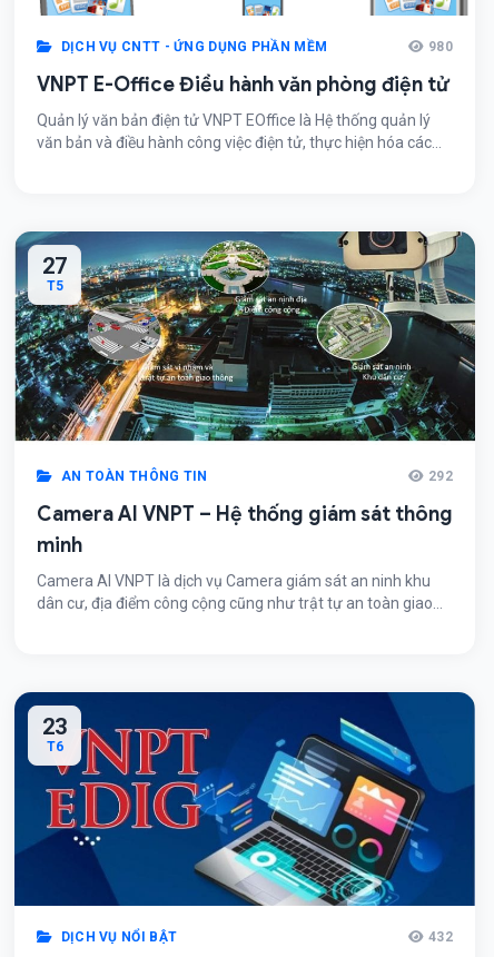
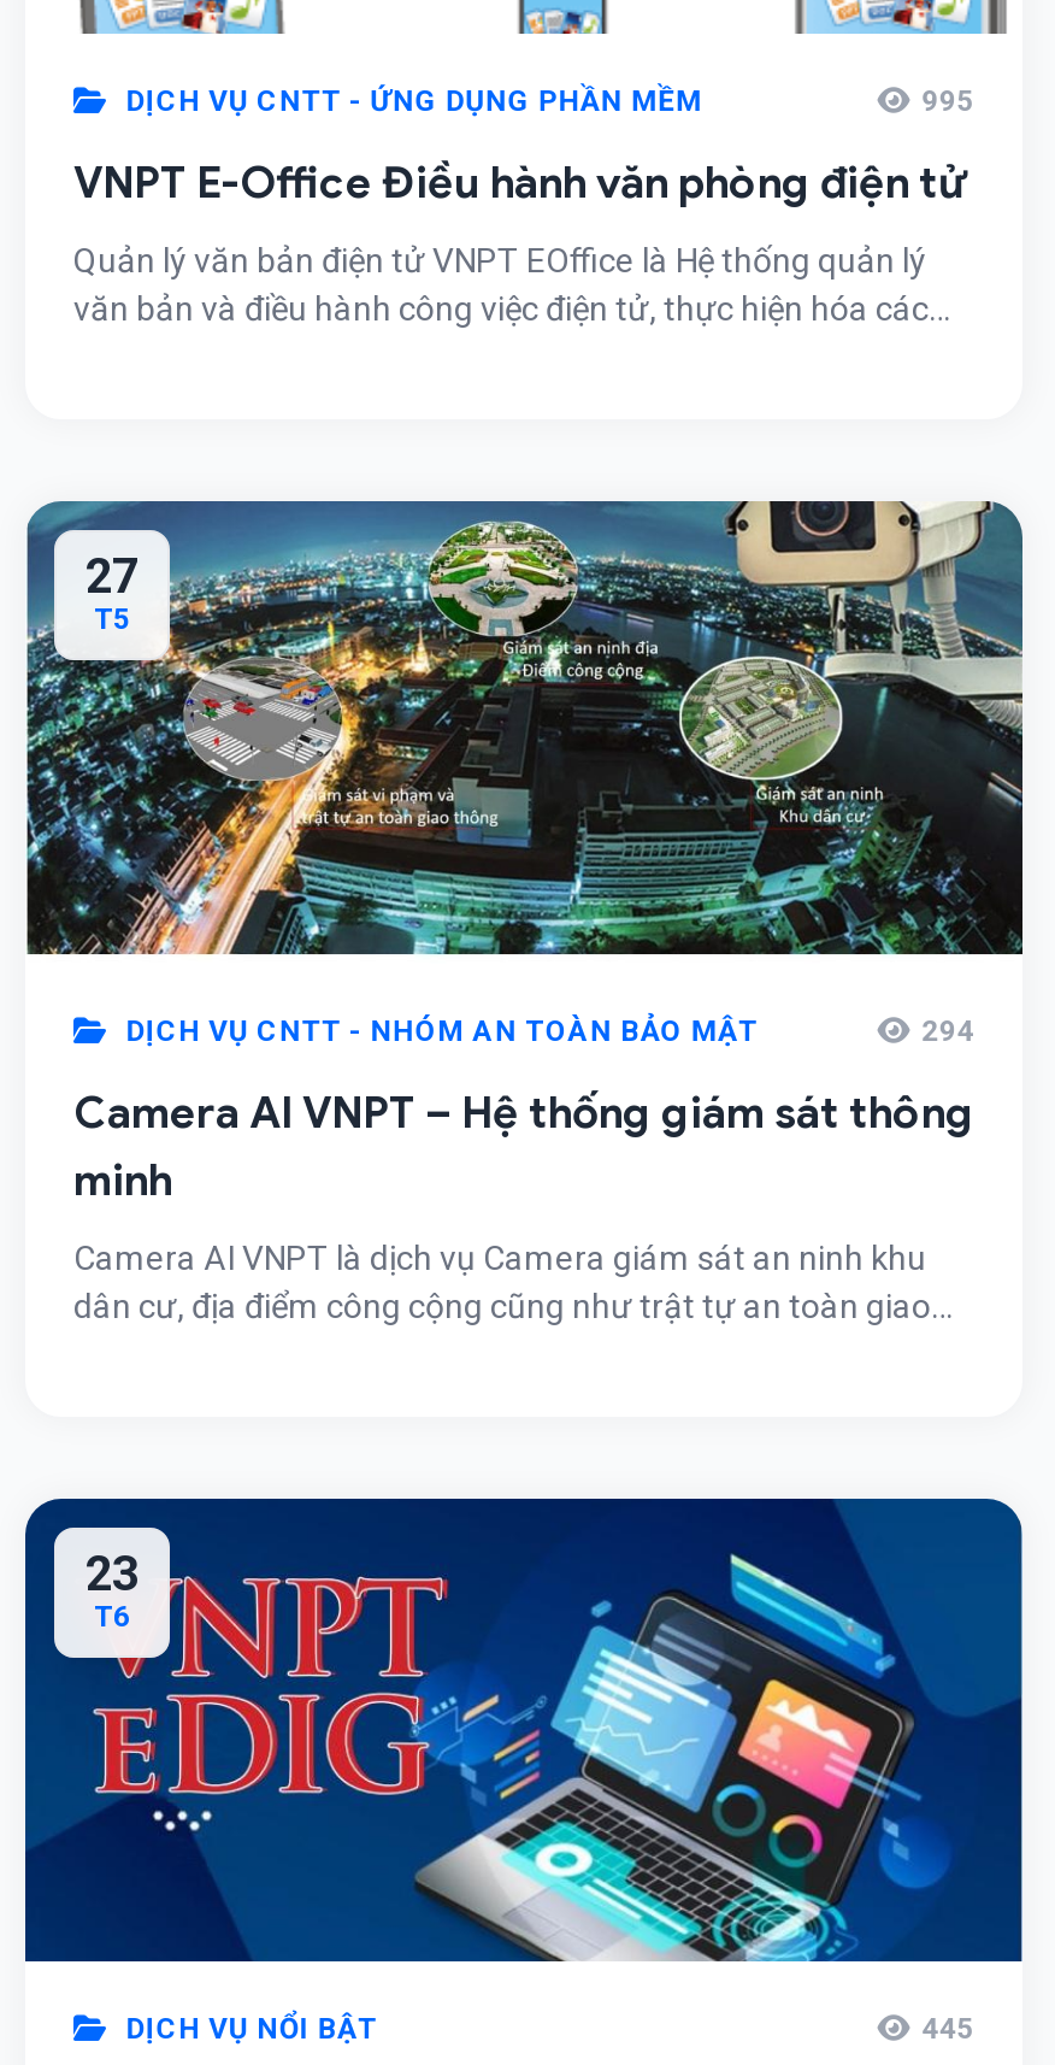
[428,39,453,55] 980 -> [922,84,974,118] 995
[57,468,453,484] AN TOÀN THÔNG TIN | 292 -> [118,1014,974,1048] DỊCH VỤ CNTT - NHÓM AN TOÀN BẢO MẬT | 294
[428,929,453,945] 432 -> [922,2012,974,2046] 445

